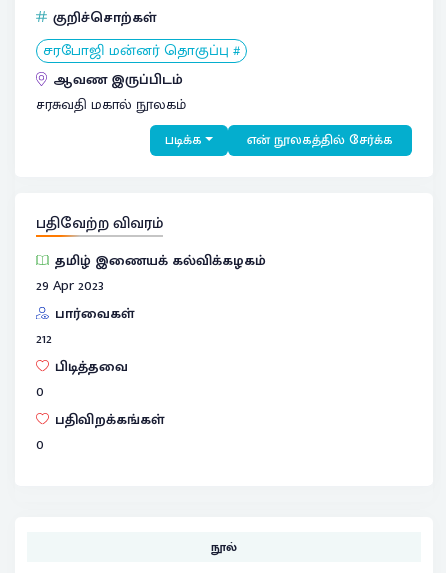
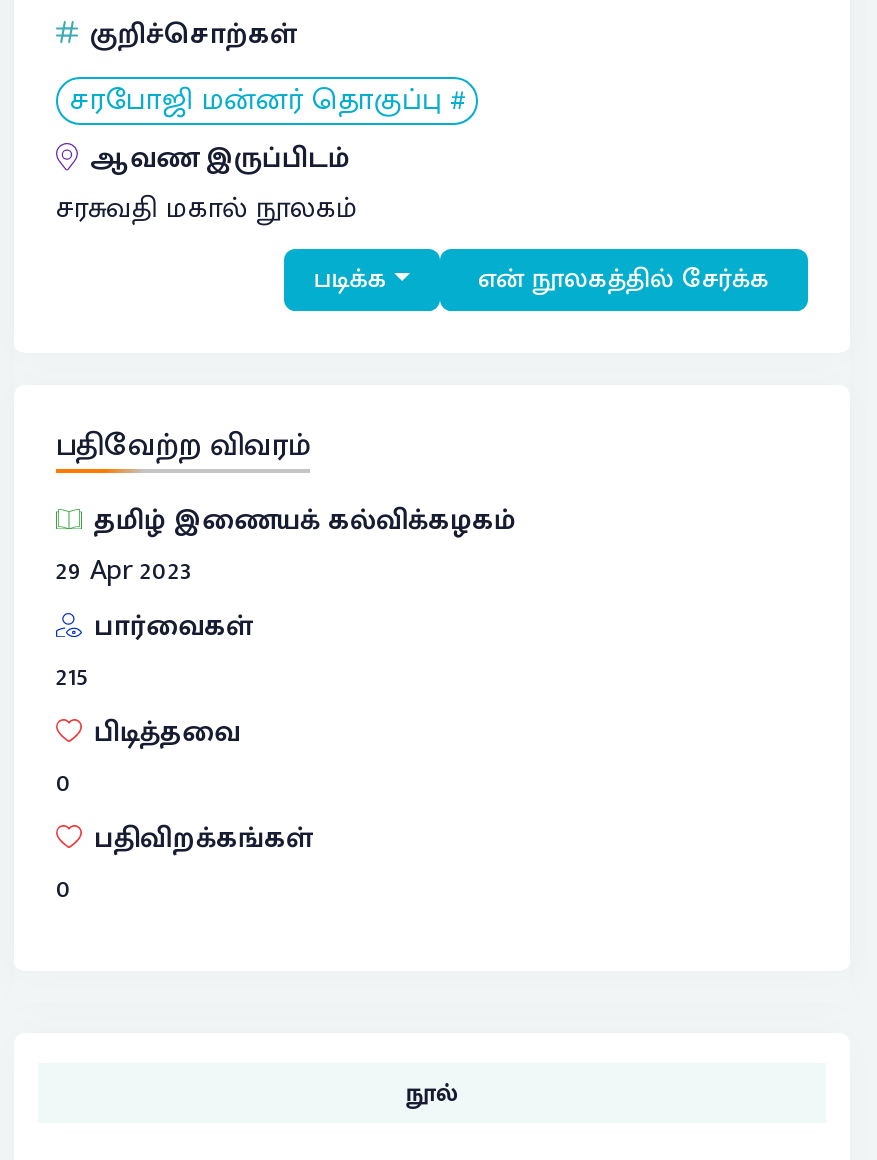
[36,327,52,351] 212 -> [56,653,88,701] 215

